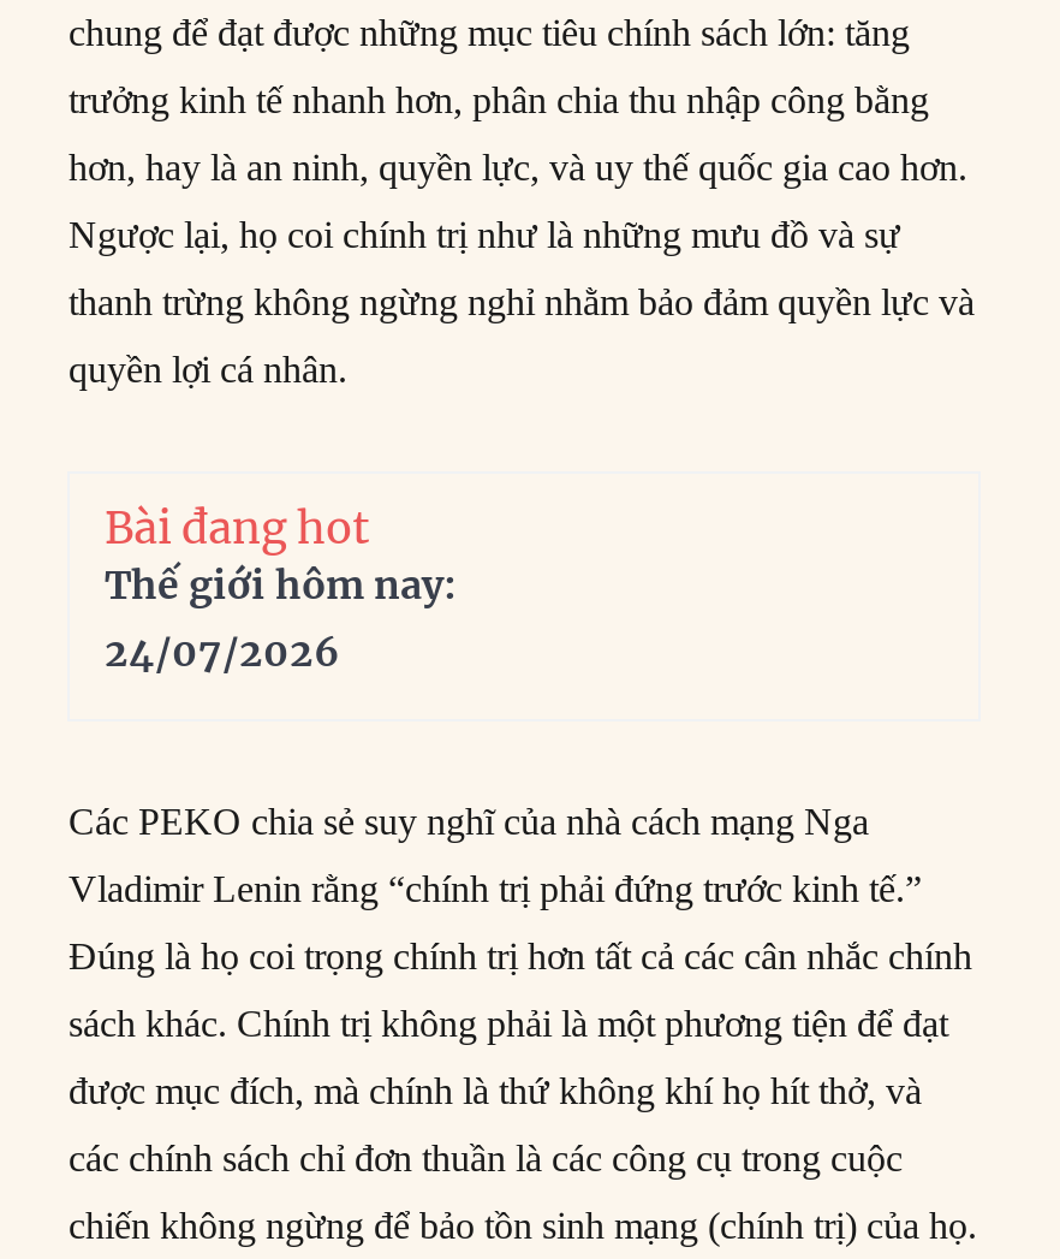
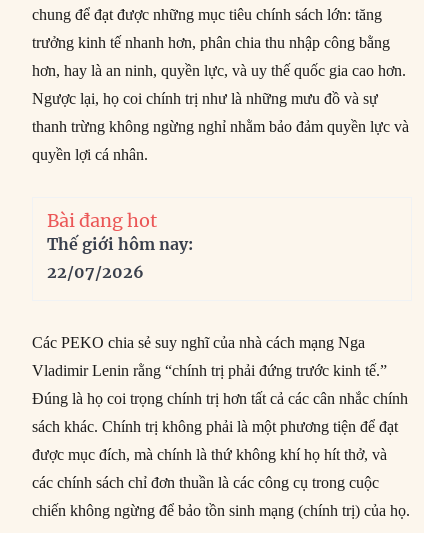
[105,627,340,676] 24/07/2026 -> [47,262,144,282] 22/07/2026

